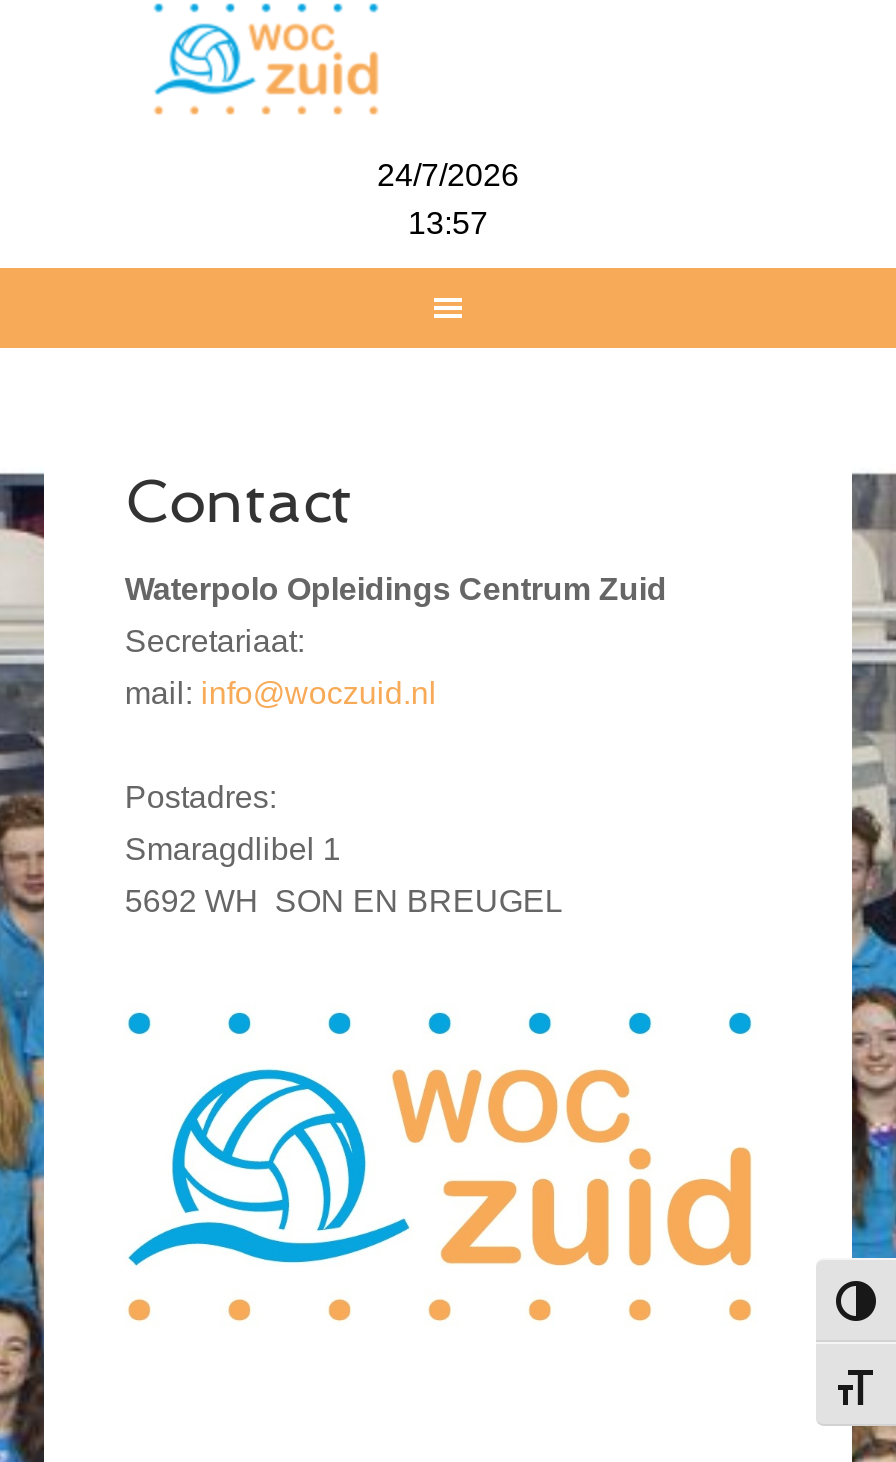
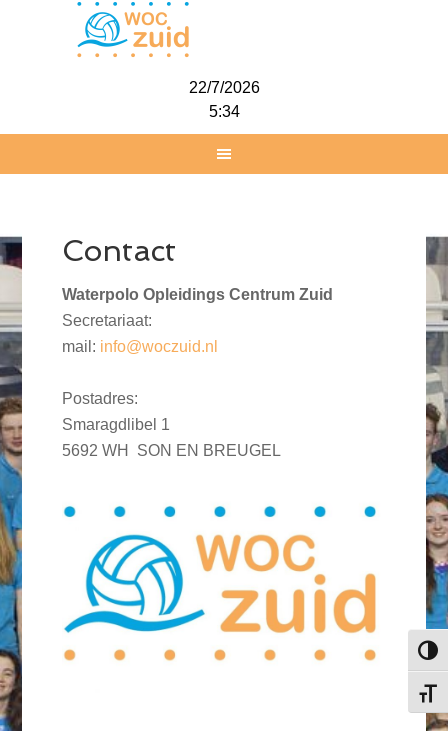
[377,158,519,192] 24/7/2026 -> [188,79,259,96] 22/7/2026
[408,206,488,240] 13:57 -> [208,103,239,120] 5:34

